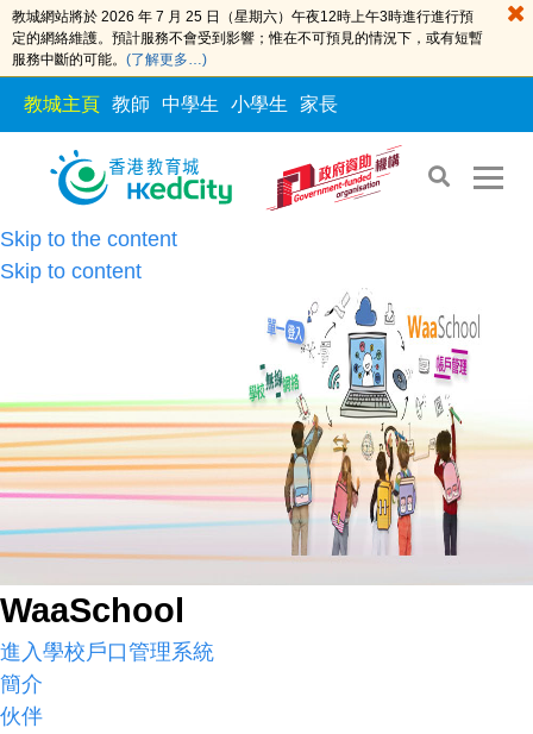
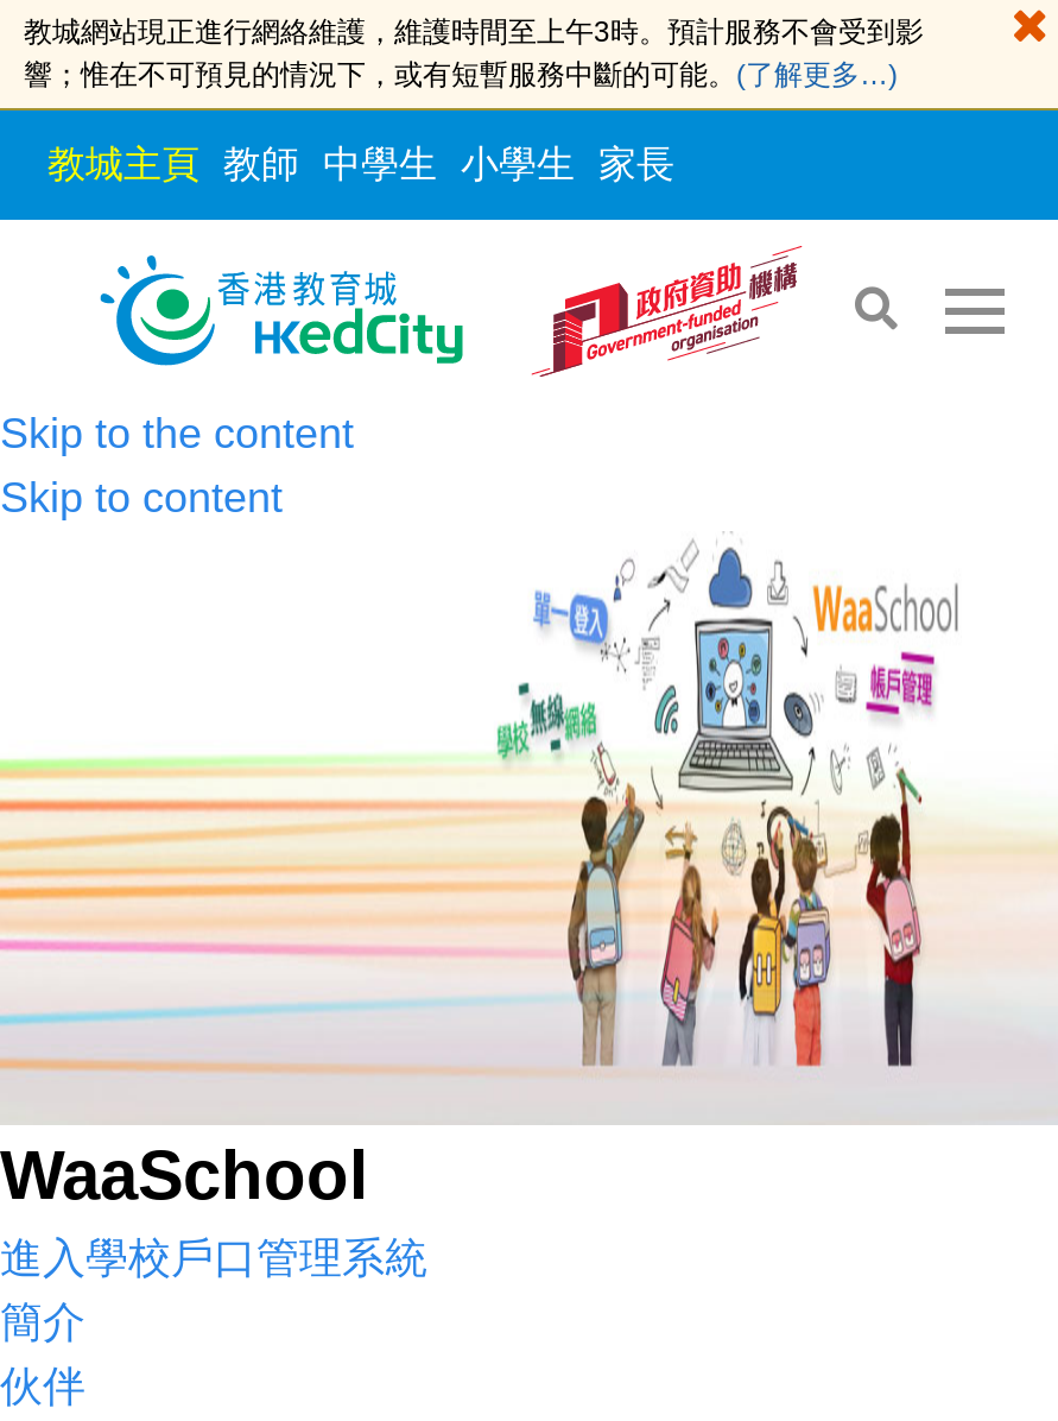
[12,8,483,68] 教城網站將於 2026 年 7 月 25 日（星期六）午夜12時上午3時進行進行預 | 定的網絡維護。預計服務不會受到影響；惟在不可預見的情況下，或有短暫 | 服務中斷的可能。(了解更多…) -> [24,15,924,91] 教城網站現正進行網絡維護，維護時間至上午3時。預計服務不會受到影 | 響；惟在不可預見的情況下，或有短暫服務中斷的可能。(了解更多…)

